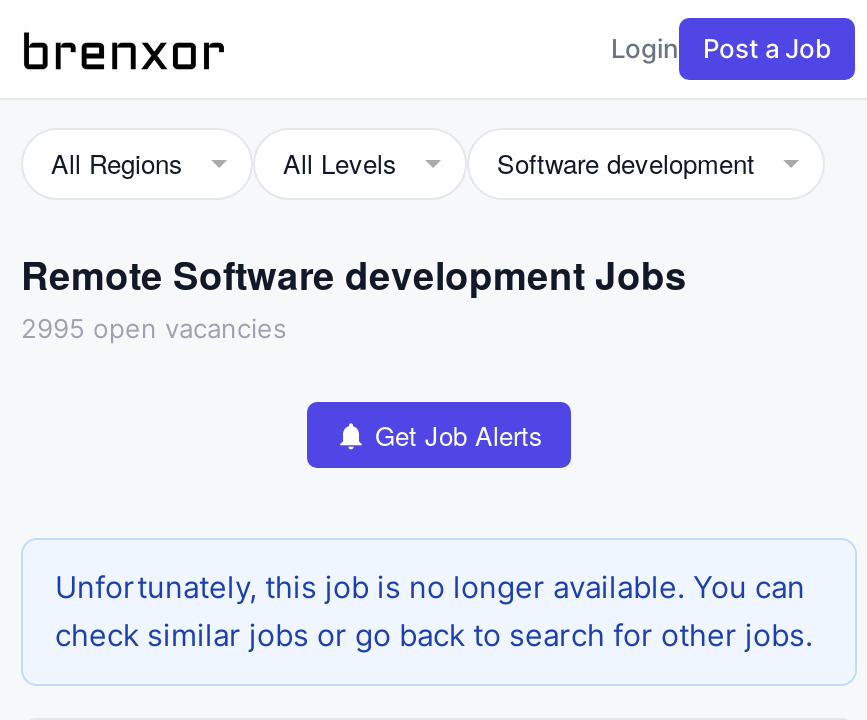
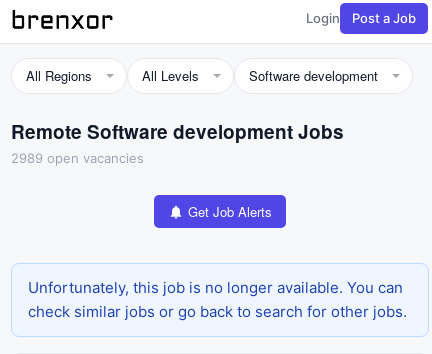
[21,312,287,344] 2995 open vacancies -> [11,150,144,166] 2989 open vacancies

